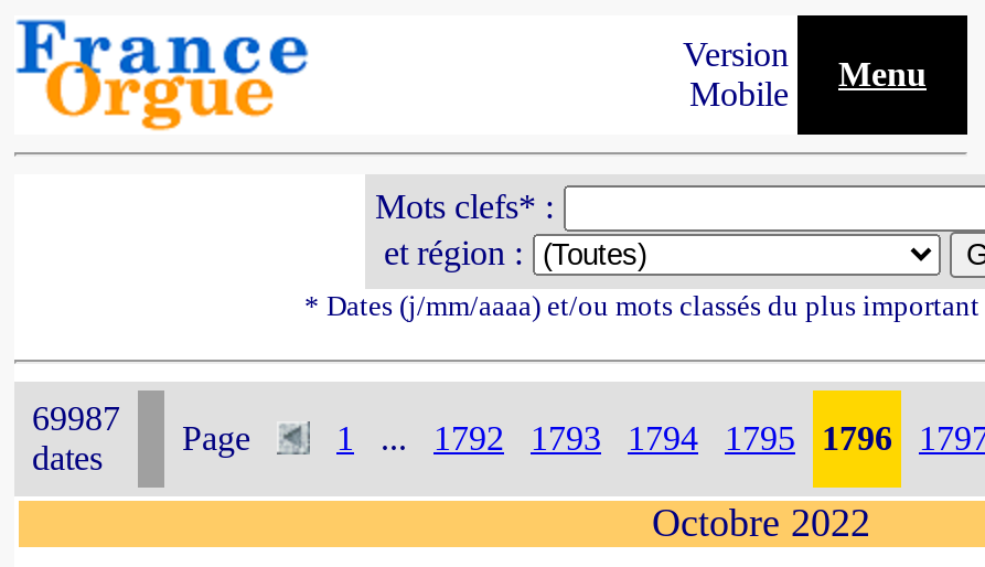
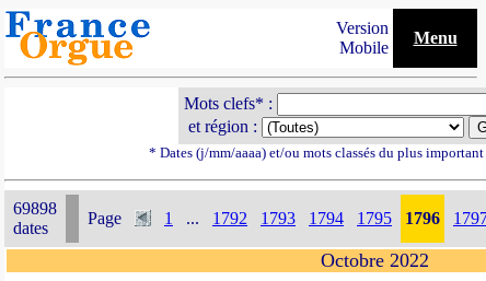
[32,399,120,437] 69987 -> [13,199,57,218] 69898

